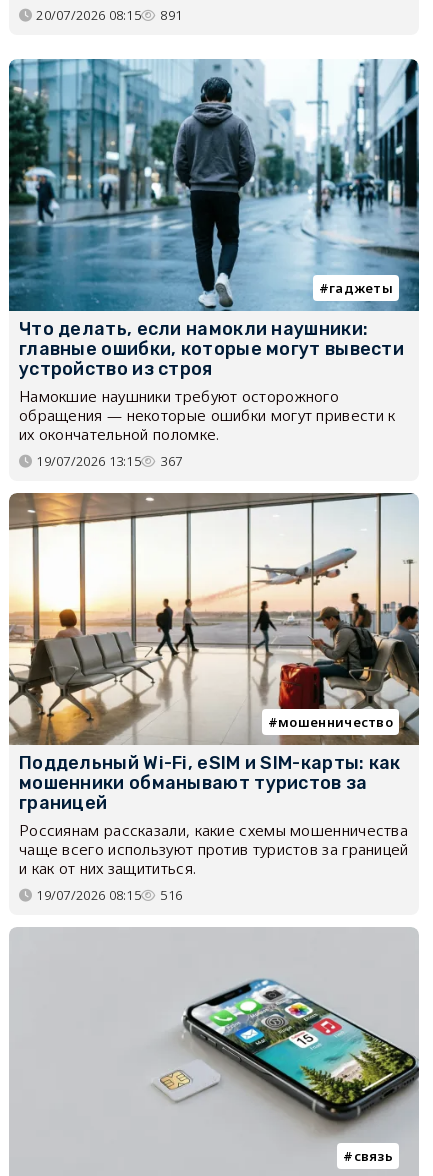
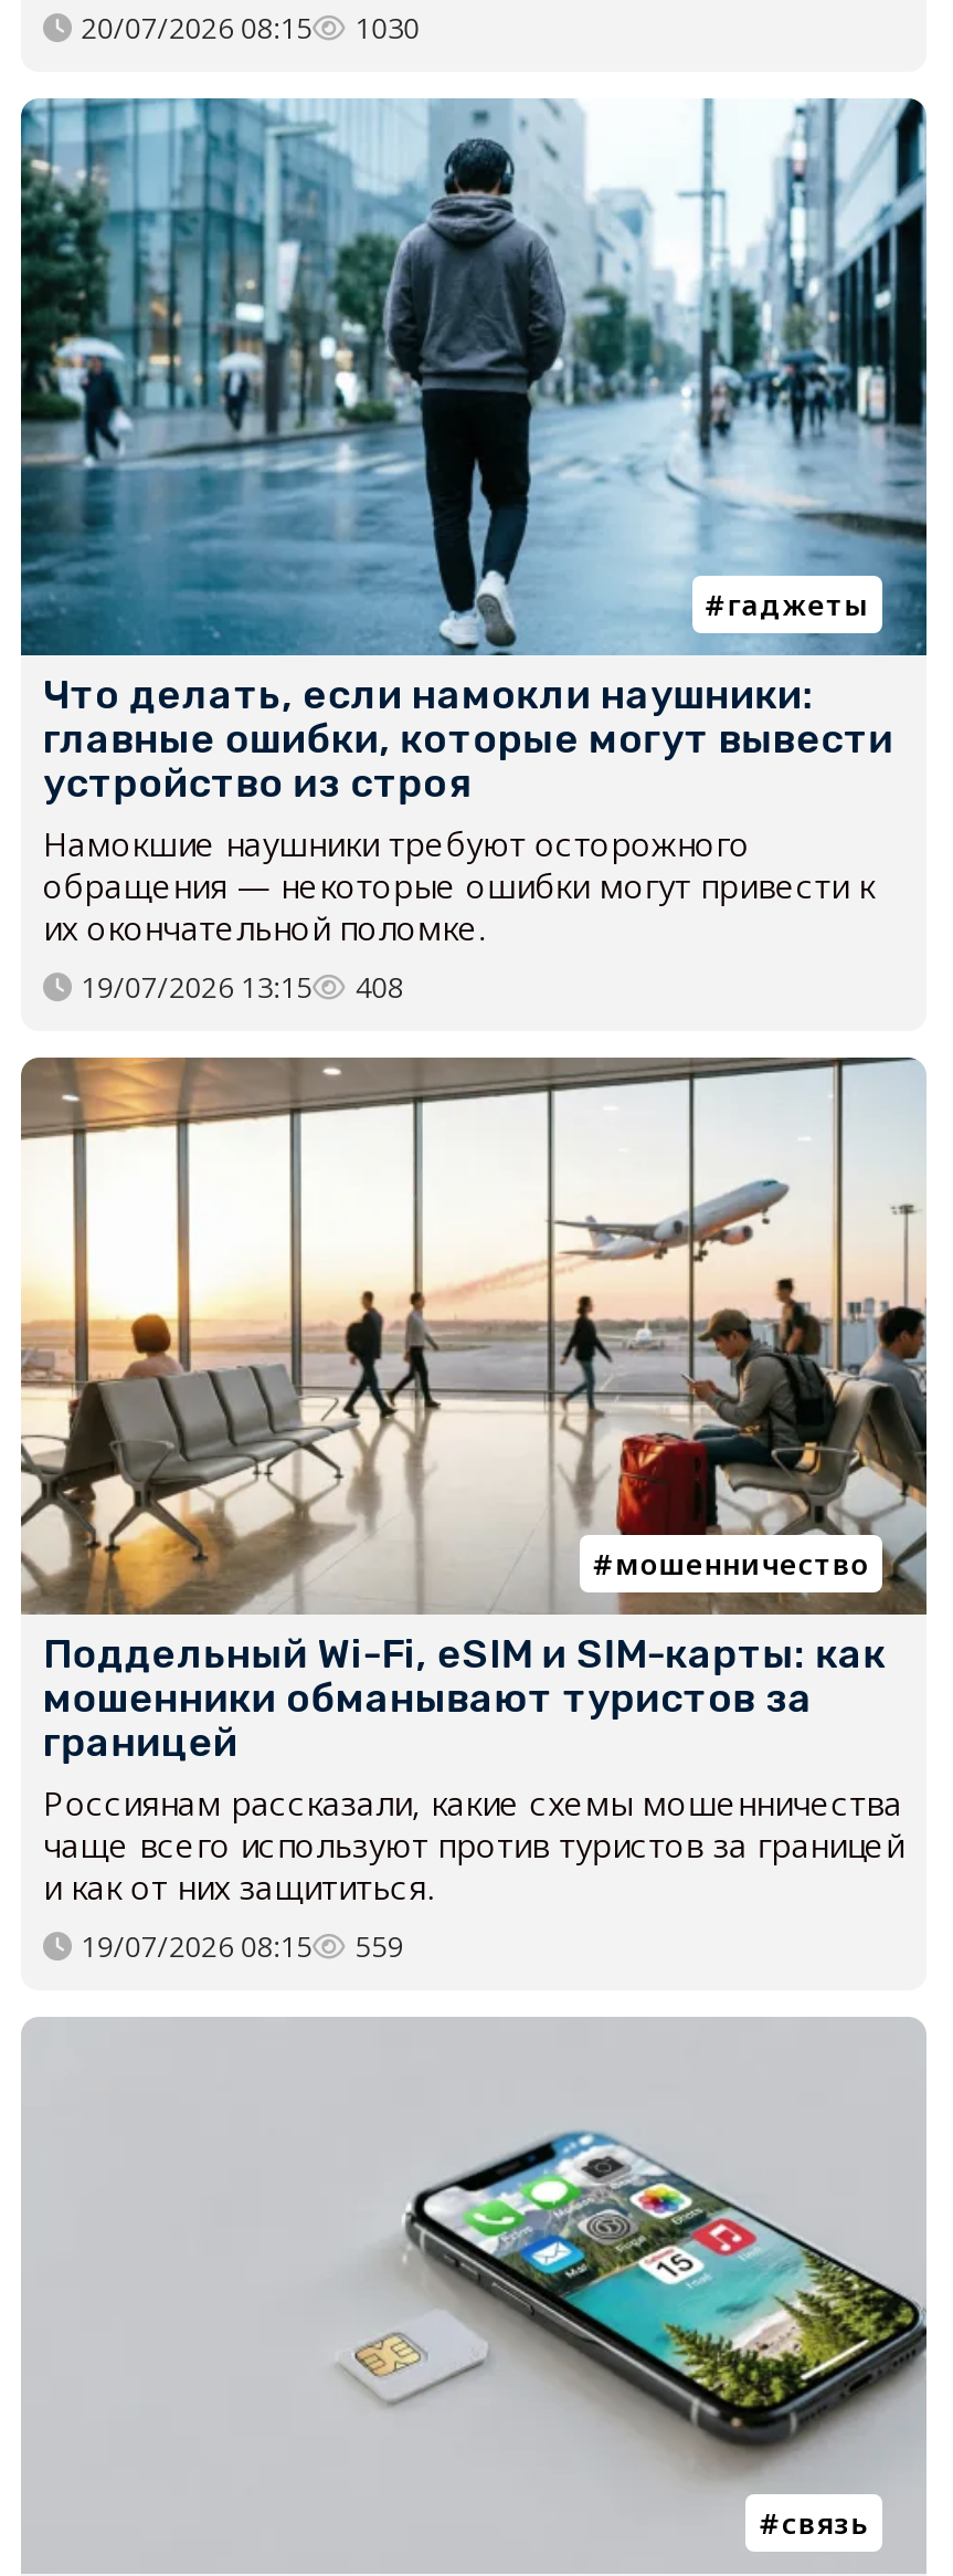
[36,6,182,24] 20/07/2026 08:15 891 -> [81,9,420,49] 20/07/2026 08:15 1030
[36,452,182,470] 19/07/2026 13:15 367 -> [81,968,404,1008] 19/07/2026 13:15 408
[36,886,182,904] 19/07/2026 08:15 516 -> [81,1928,404,1967] 19/07/2026 08:15 559

